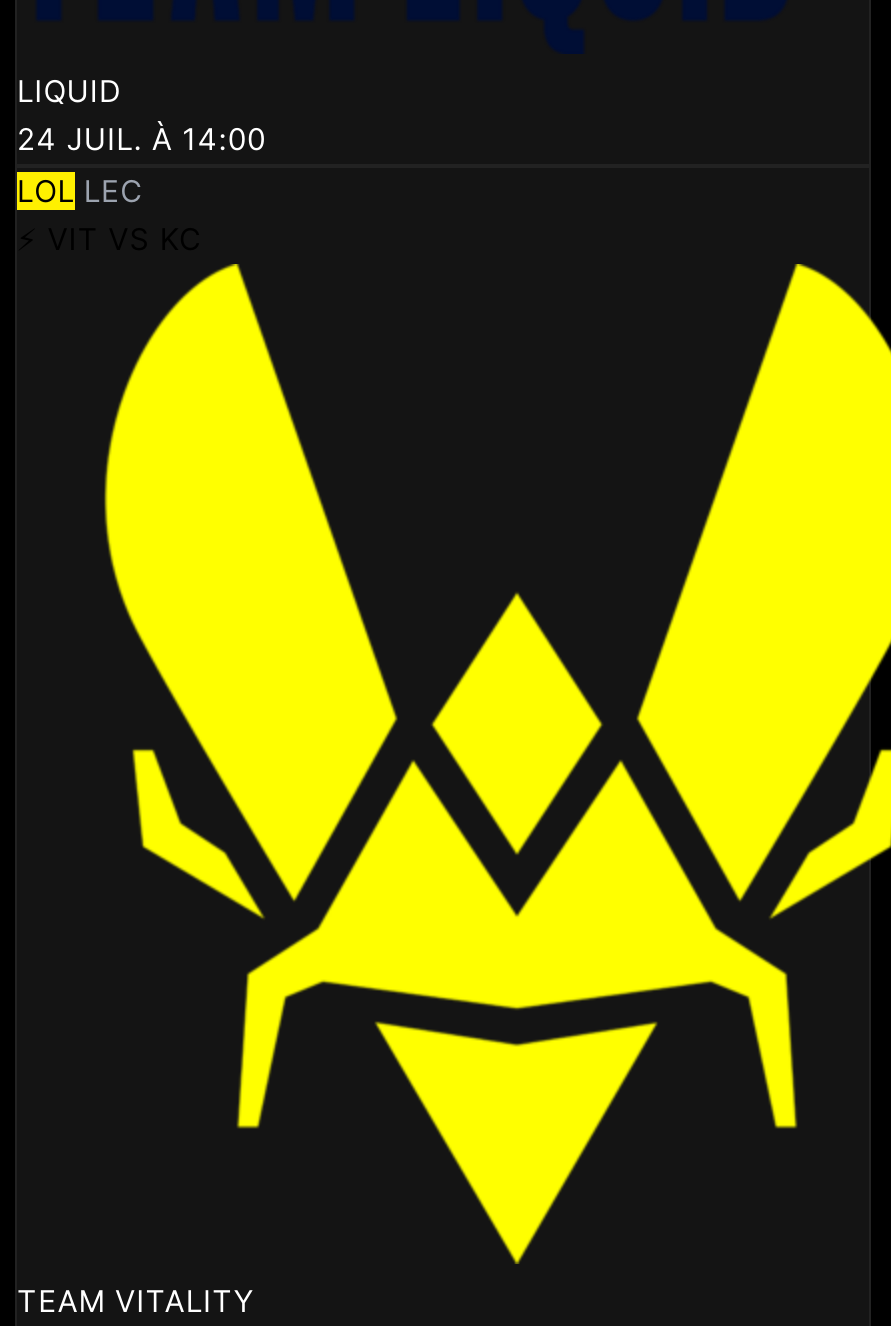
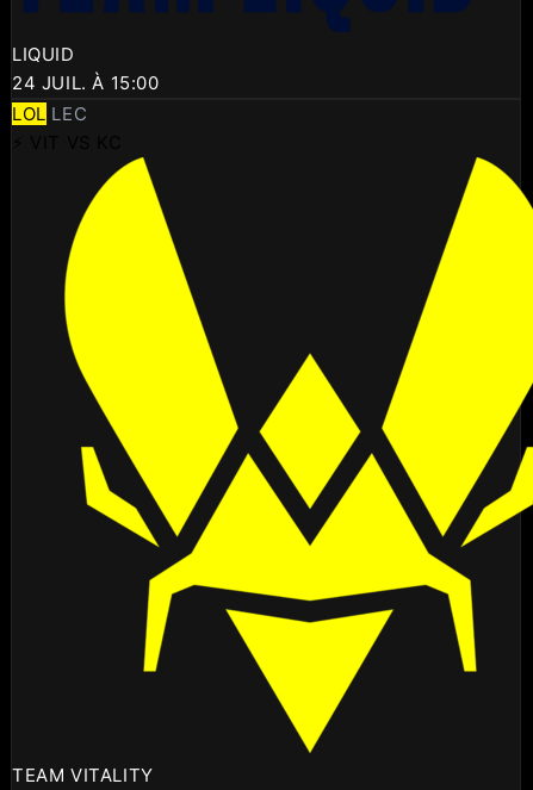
[17,119,266,157] 24 JUIL. À 14:00 -> [12,71,159,94] 24 JUIL. À 15:00

